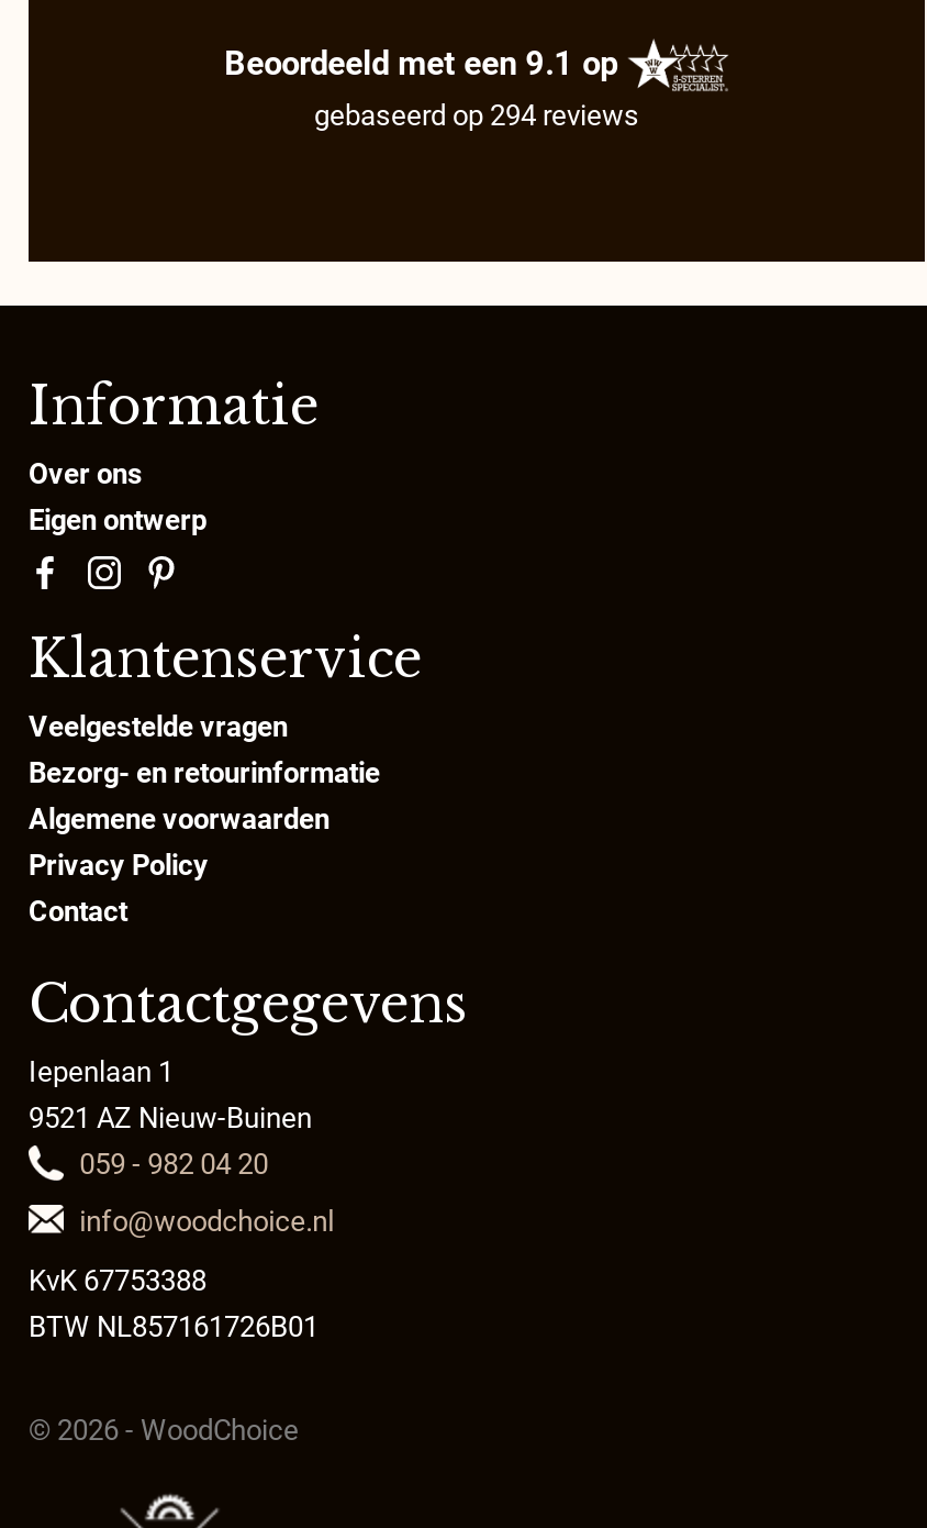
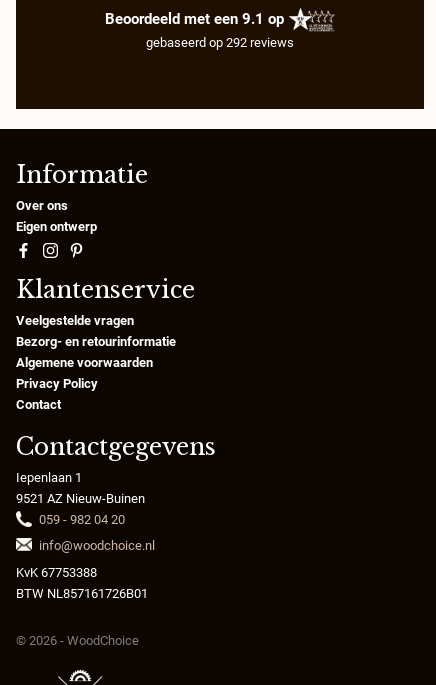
[314,100,639,133] gebaseerd op 294 reviews -> [146,35,294,50] gebaseerd op 292 reviews

